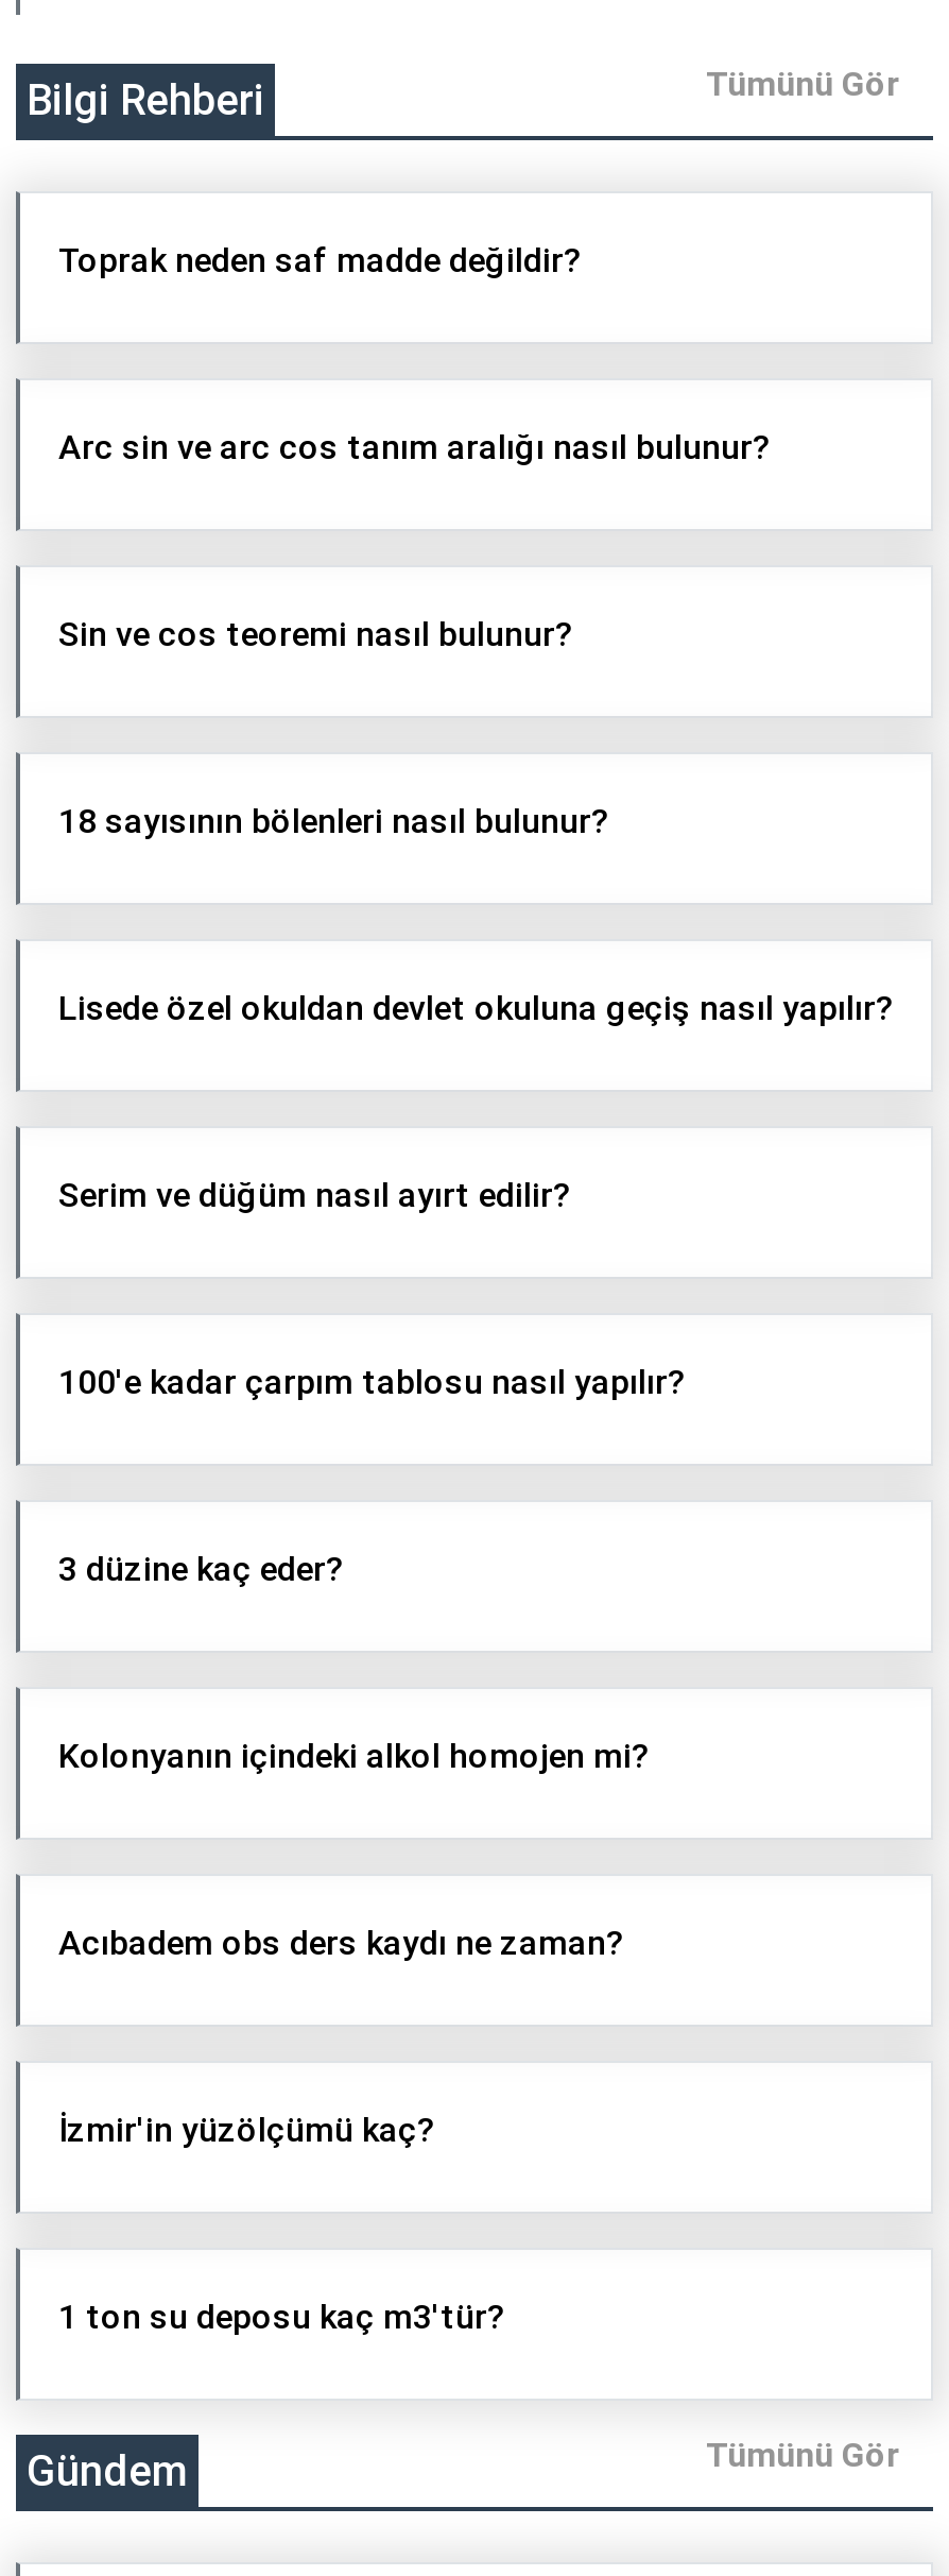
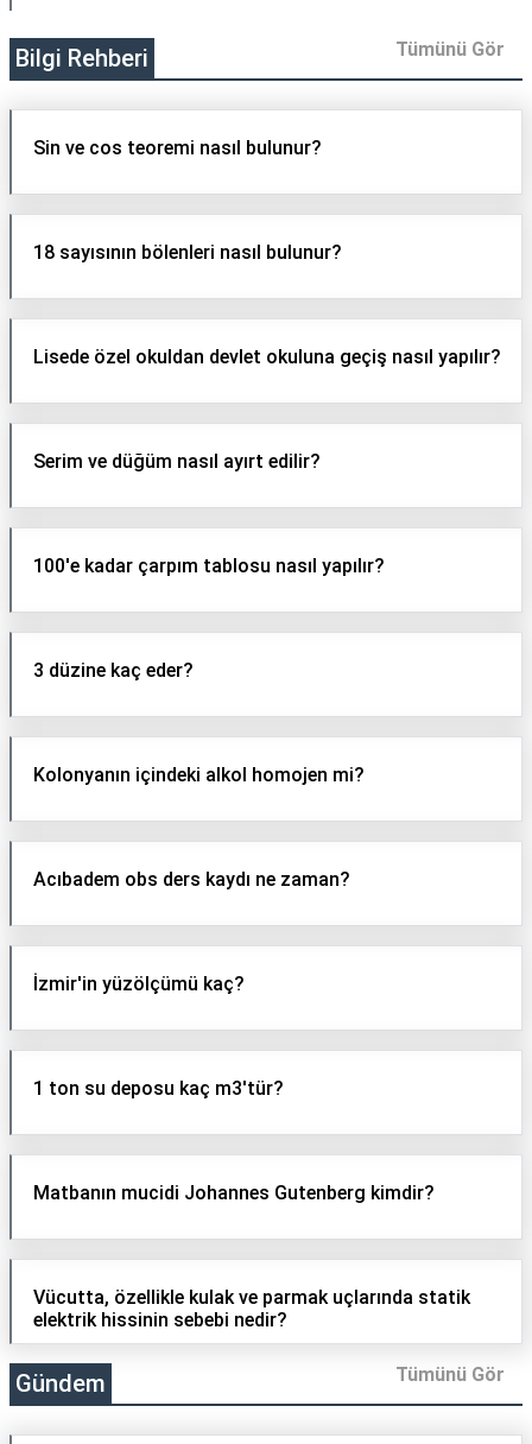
[58,241,583,282] Toprak neden saf madde değildir? -> none
[58,428,772,468] Arc sin ve arc cos tanım aralığı nasıl bulunur? -> none
moved [58,615,895,2338] -> [33,137,501,1100]: Sin ve cos teoremi nasıl bulunur? | 18 sayısının bölenleri nasıl bulunur? | Lisede özel okuldan devlet okuluna geçiş nasıl yapılır? | ... | İzmir'in yüzölçümü kaç? | 1 ton su deposu kaç m3'tür?
none -> [33,1182,435,1205] Matbanın mucidi Johannes Gutenberg kimdir?
none -> [33,1287,470,1332] Vücutta, özellikle kulak ve parmak uçlarında statik | elektrik hissinin sebebi nedir?

